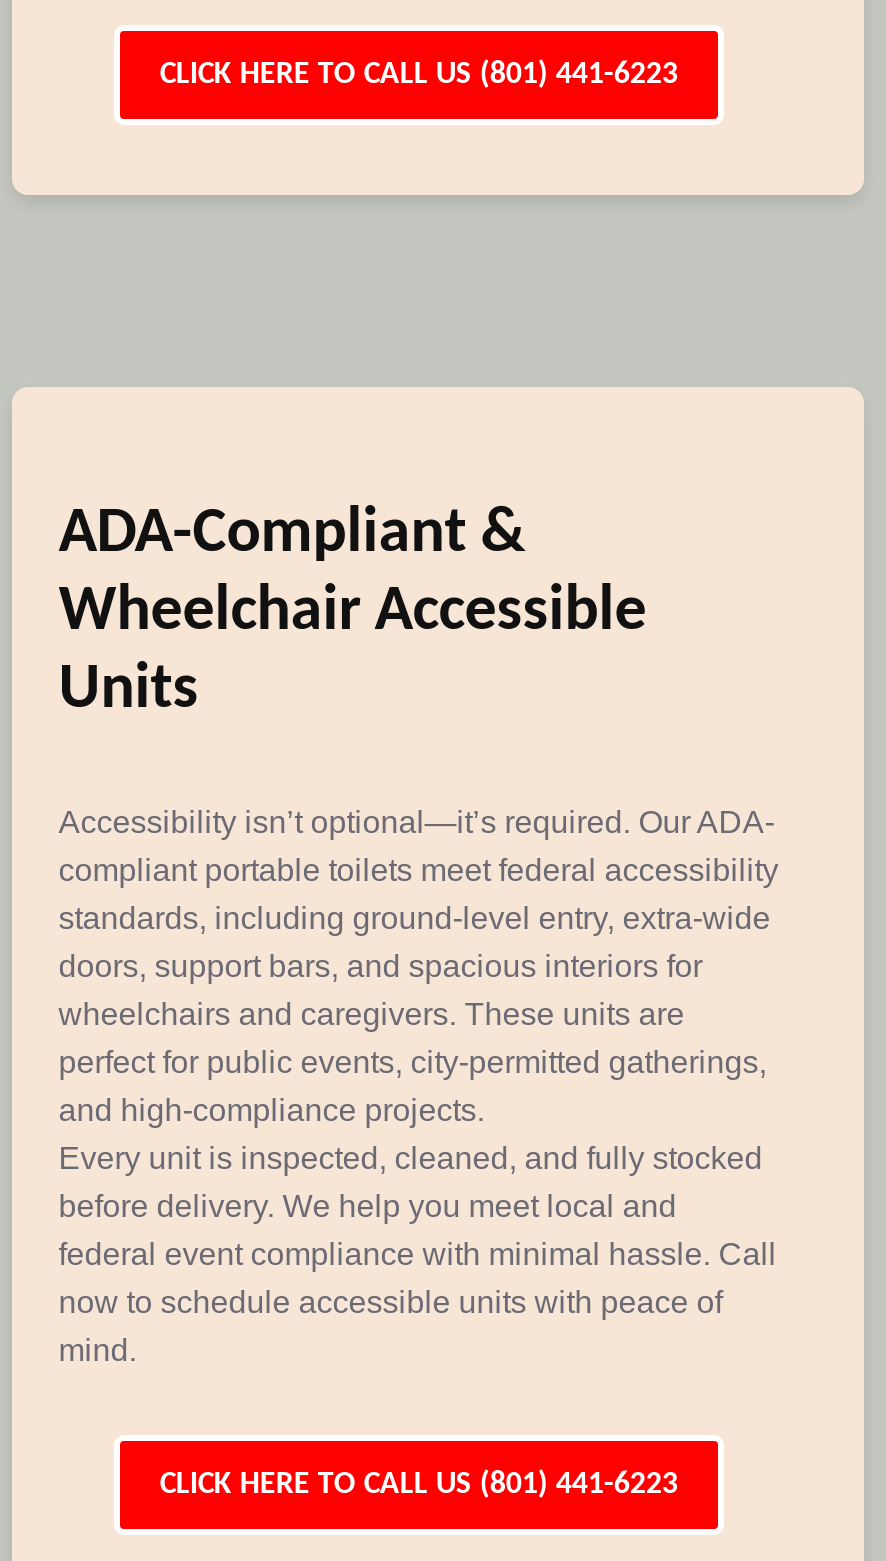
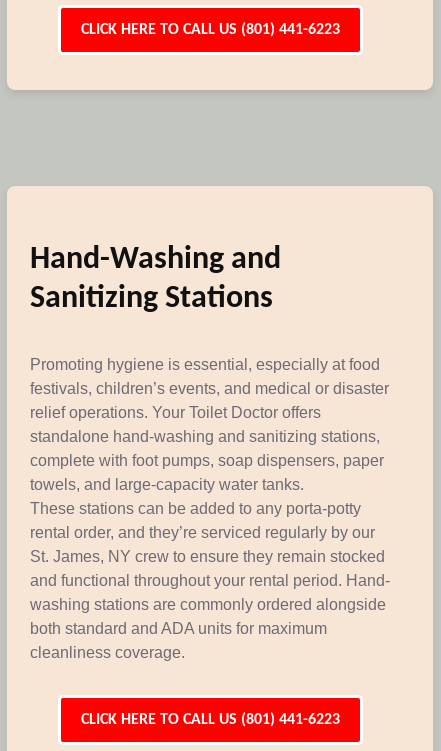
[58,503,646,723] ADA-Compliant & | Wheelchair Accessible | Units -> [30,244,281,315] Hand-Washing and | Sanitizing Stations
[58,805,778,1367] Accessibility isn’t optional—it’s required. Our ADA- | compliant portable toilets meet federal accessibility | standards, including ground-level entry, extra-wide | doors, support bars, and spacious interiors for | wheelchairs and caregivers. These units are | perfect for public events, city-permitted gatherings, | and high-compliance projects. | Every unit is inspected, cleaned, and fully stocked | before delivery. We help you meet local and | federal event compliance with minimal hassle. Call | now to schedule accessible units with peace of | mind. -> [30,356,390,661] Promoting hygiene is essential, especially at food | festivals, children’s events, and medical or disaster | relief operations. Your Toilet Doctor offers | standalone hand-washing and sanitizing stations, | complete with foot pumps, soap dispensers, paper | towels, and large-capacity water tanks. | These stations can be added to any porta-potty | rental order, and they’re serviced regularly by our | St. James, NY crew to ensure they remain stocked | and functional throughout your rental period. Hand- | washing stations are commonly ordered alongside | both standard and ADA units for maximum | cleanliness coverage.

